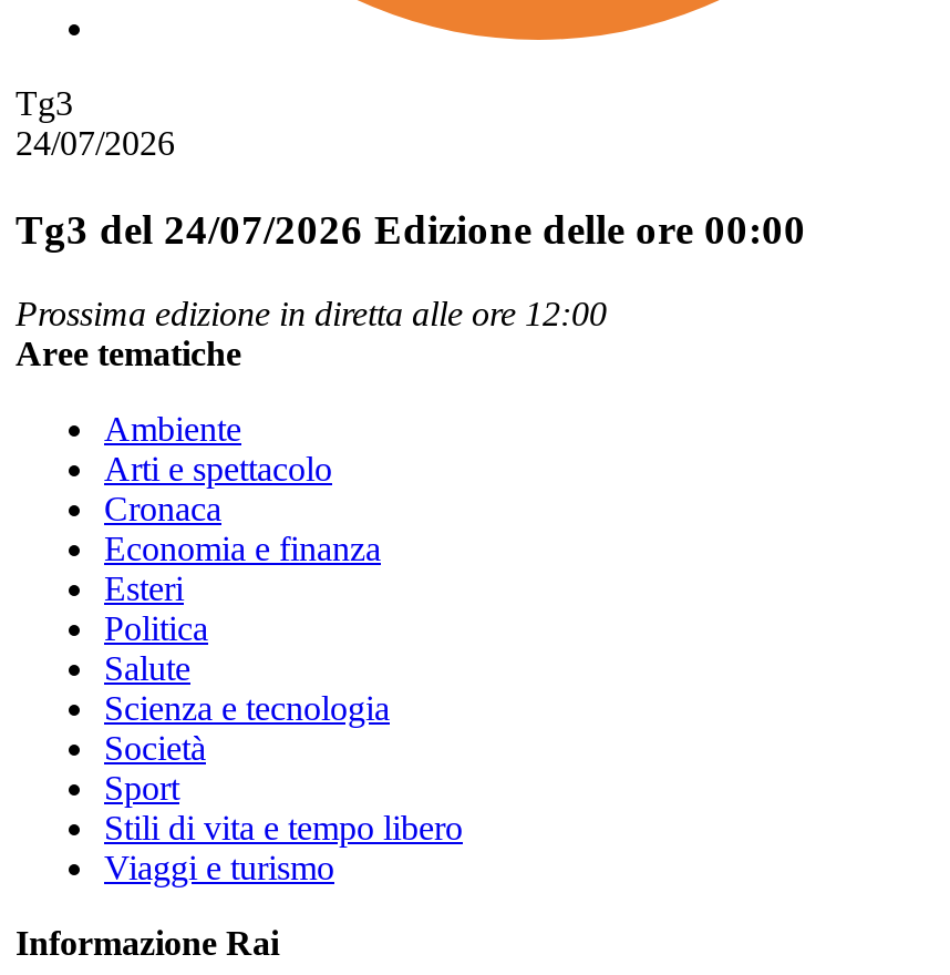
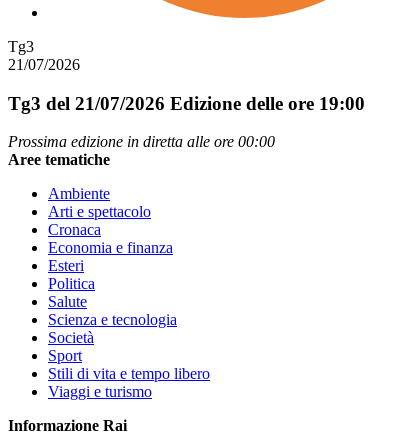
[16,124,175,162] 24/07/2026 -> [8,56,80,73] 21/07/2026
[16,205,806,252] Tg3 del 24/07/2026 Edizione delle ore 00:00 -> [8,93,365,114] Tg3 del 21/07/2026 Edizione delle ore 19:00
[16,296,607,333] Prossima edizione in diretta alle ore 12:00 -> [8,133,275,150] Prossima edizione in diretta alle ore 00:00

